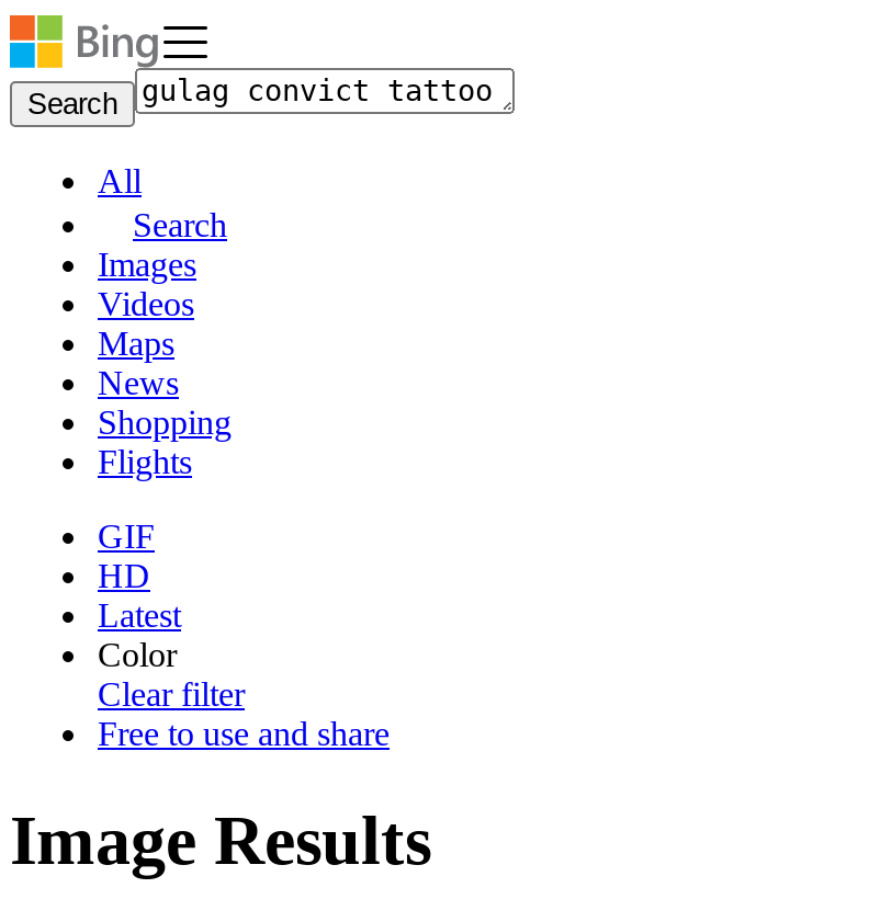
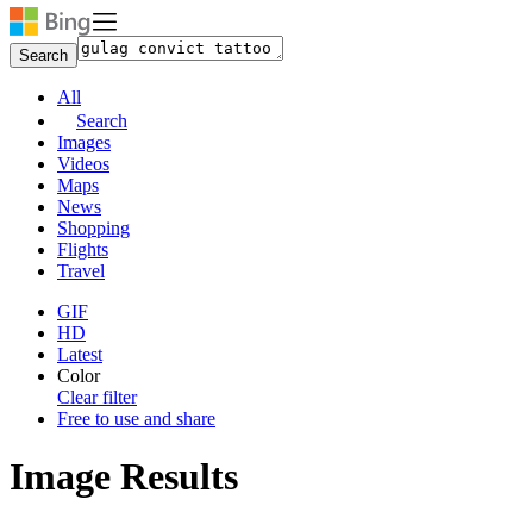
none -> [57,261,105,281] Travel

